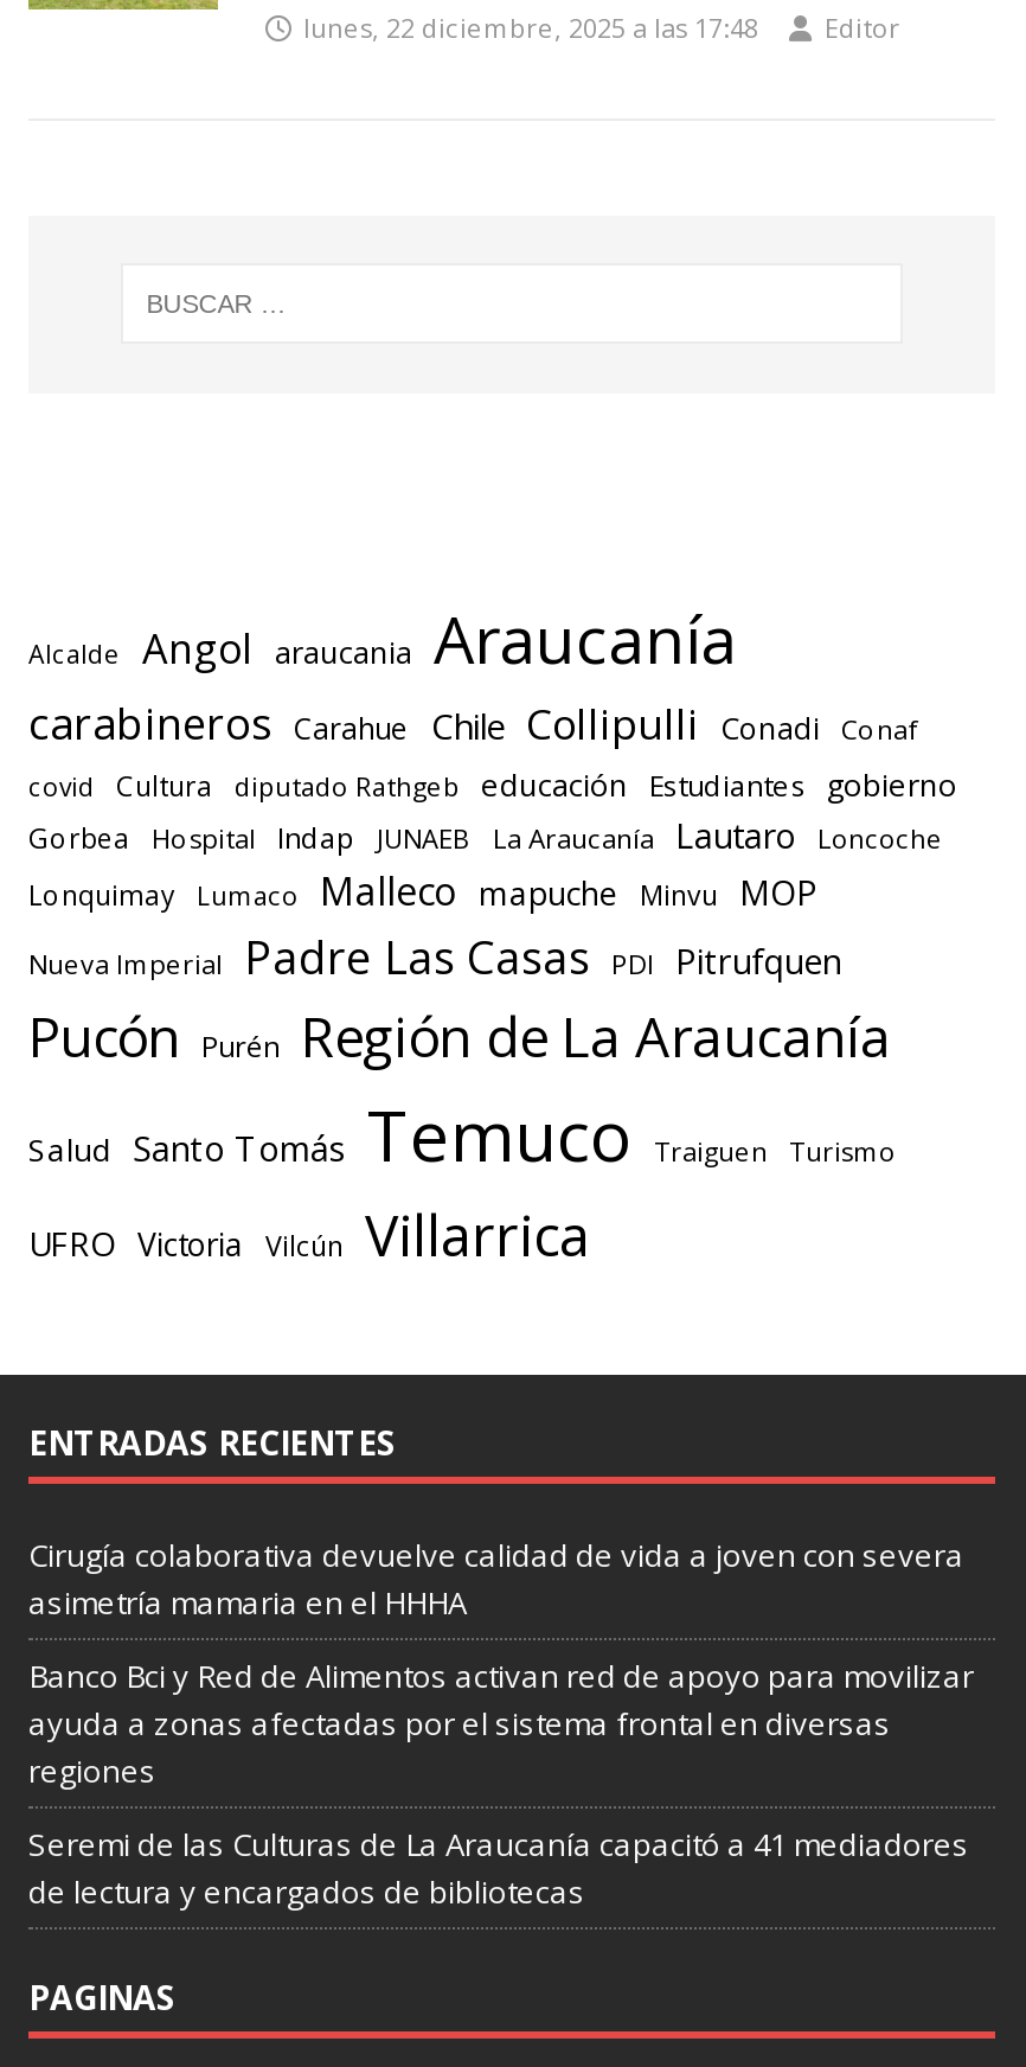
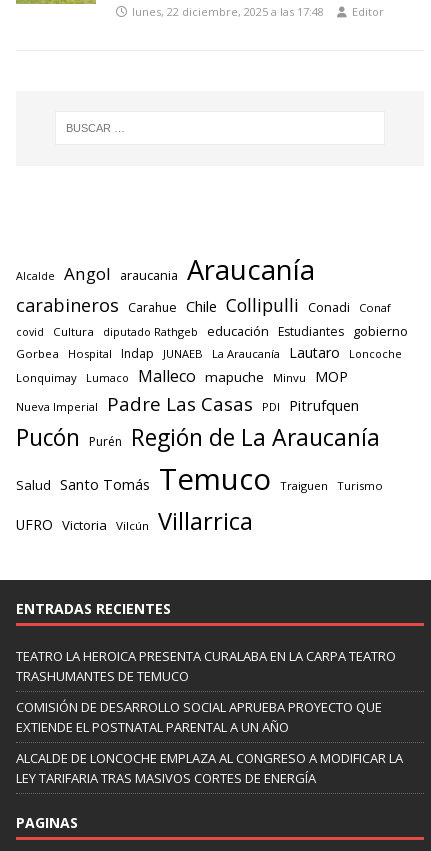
[28,1533,964,1623] Cirugía colaborativa devuelve calidad de vida a joven con severa | asimetría mamaria en el HHHA -> [16,647,396,685] TEATRO LA HEROICA PRESENTA CURALABA EN LA CARPA TEATRO | TRASHUMANTES DE TEMUCO
[28,1654,974,1792] Banco Bci y Red de Alimentos activan red de apoyo para movilizar | ayuda a zonas afectadas por el sistema frontal en diversas | regiones -> [16,698,382,736] COMISIÓN DE DESARROLLO SOCIAL APRUEBA PROYECTO QUE | EXTIENDE EL POSTNATAL PARENTAL A UN AÑO
[28,1822,969,1912] Seremi de las Culturas de La Araucanía capacitó a 41 mediadores | de lectura y encargados de bibliotecas -> [16,749,403,787] ALCALDE DE LONCOCHE EMPLAZA AL CONGRESO A MODIFICAR LA | LEY TARIFARIA TRAS MASIVOS CORTES DE ENERGÍA

